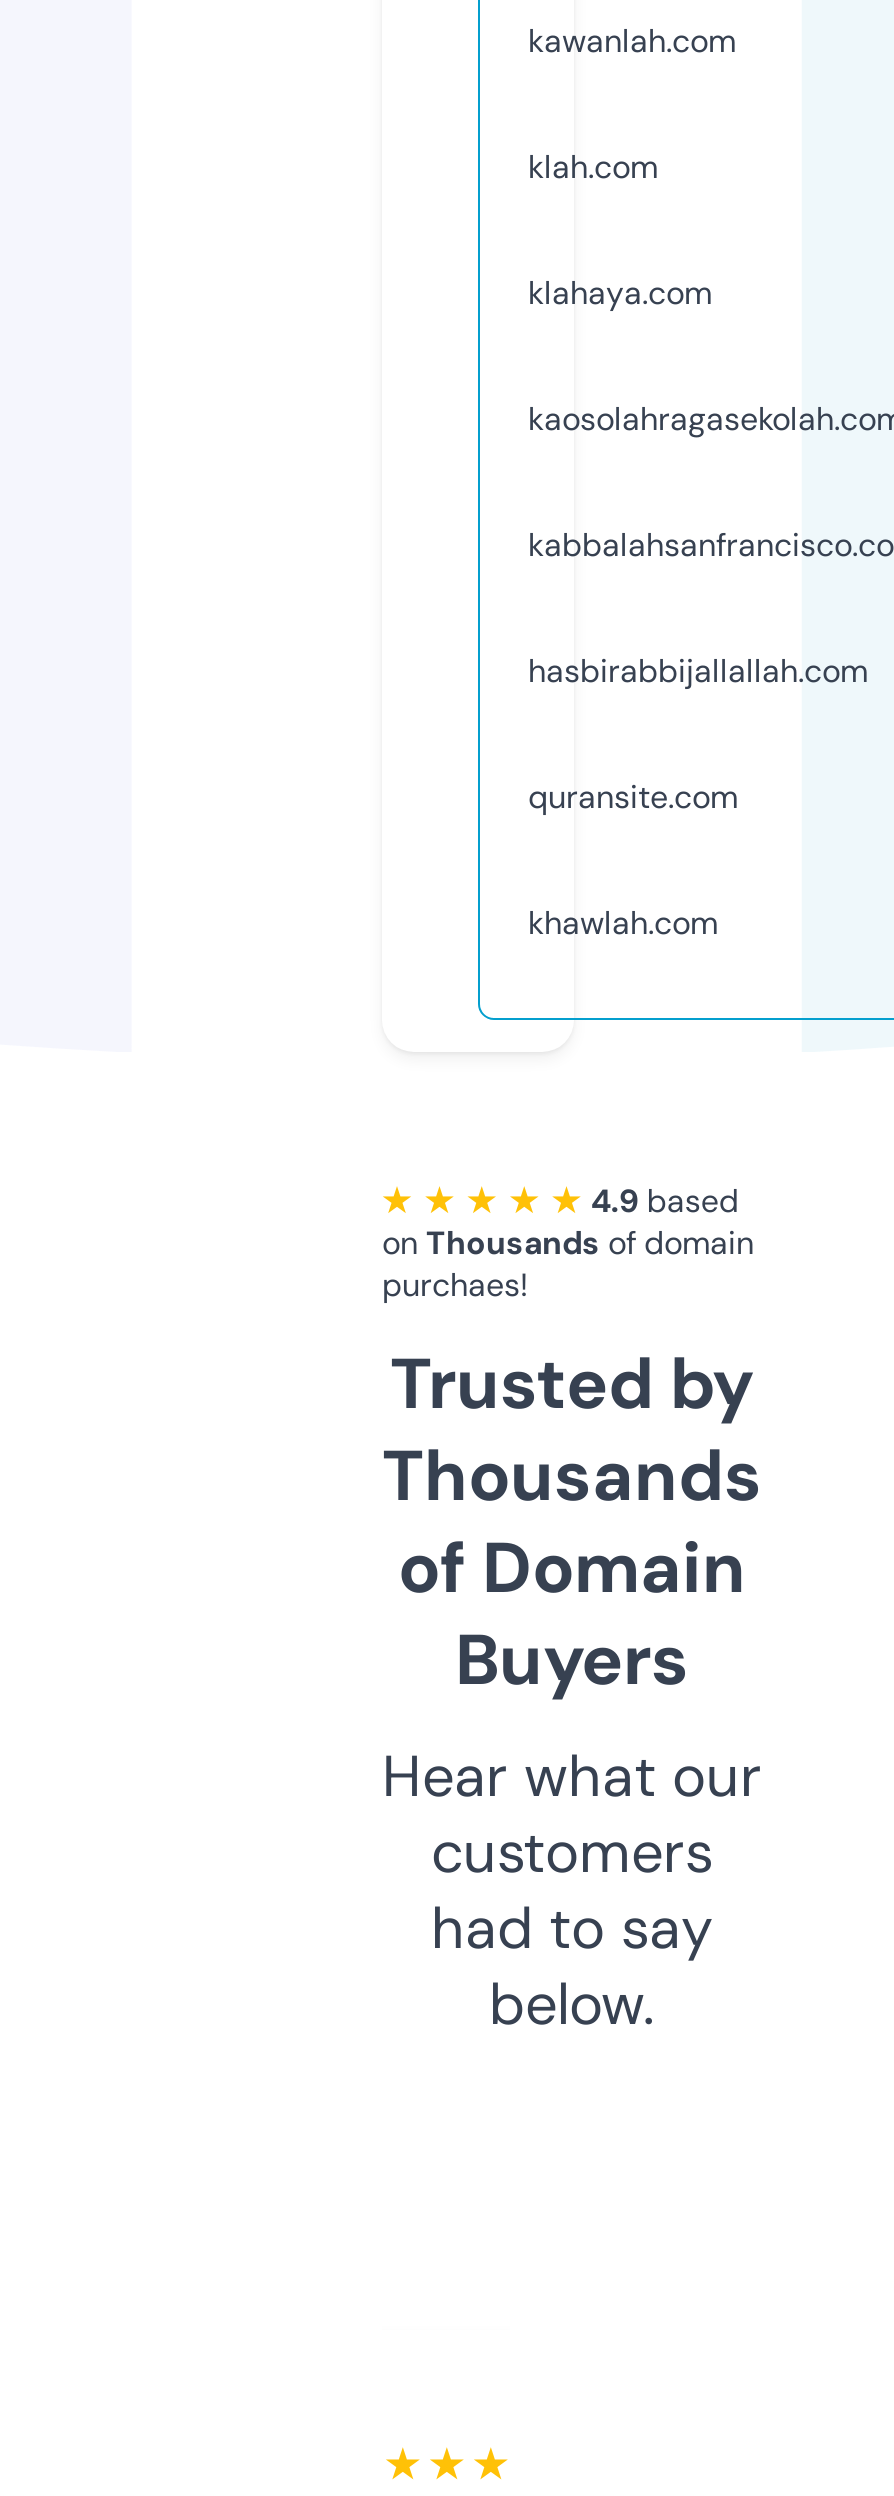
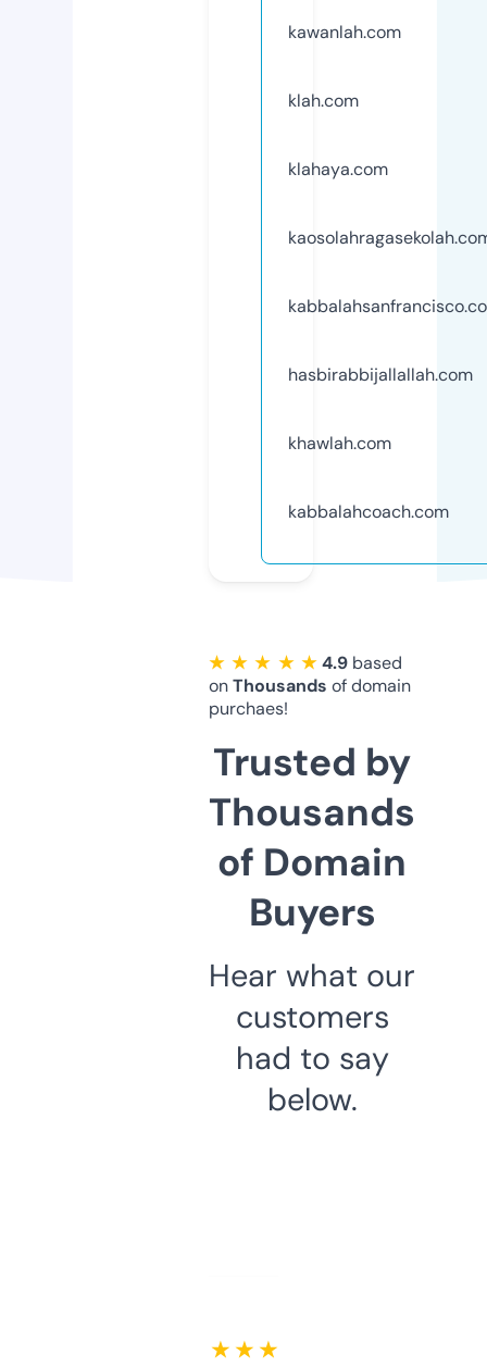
[528,776,738,818] quransite.com -> none
moved [528,902,718,944] -> [288,432,391,454]: khawlah.com
none -> [288,500,449,523] kabbalahcoach.com

